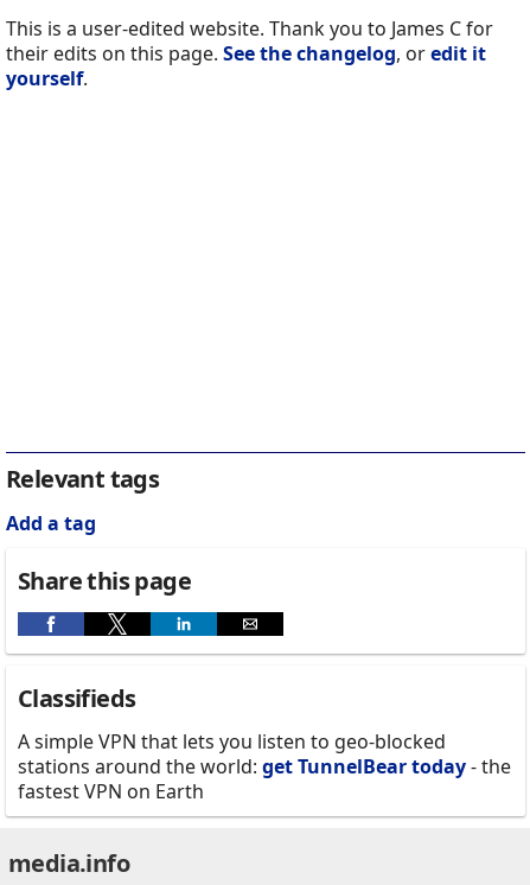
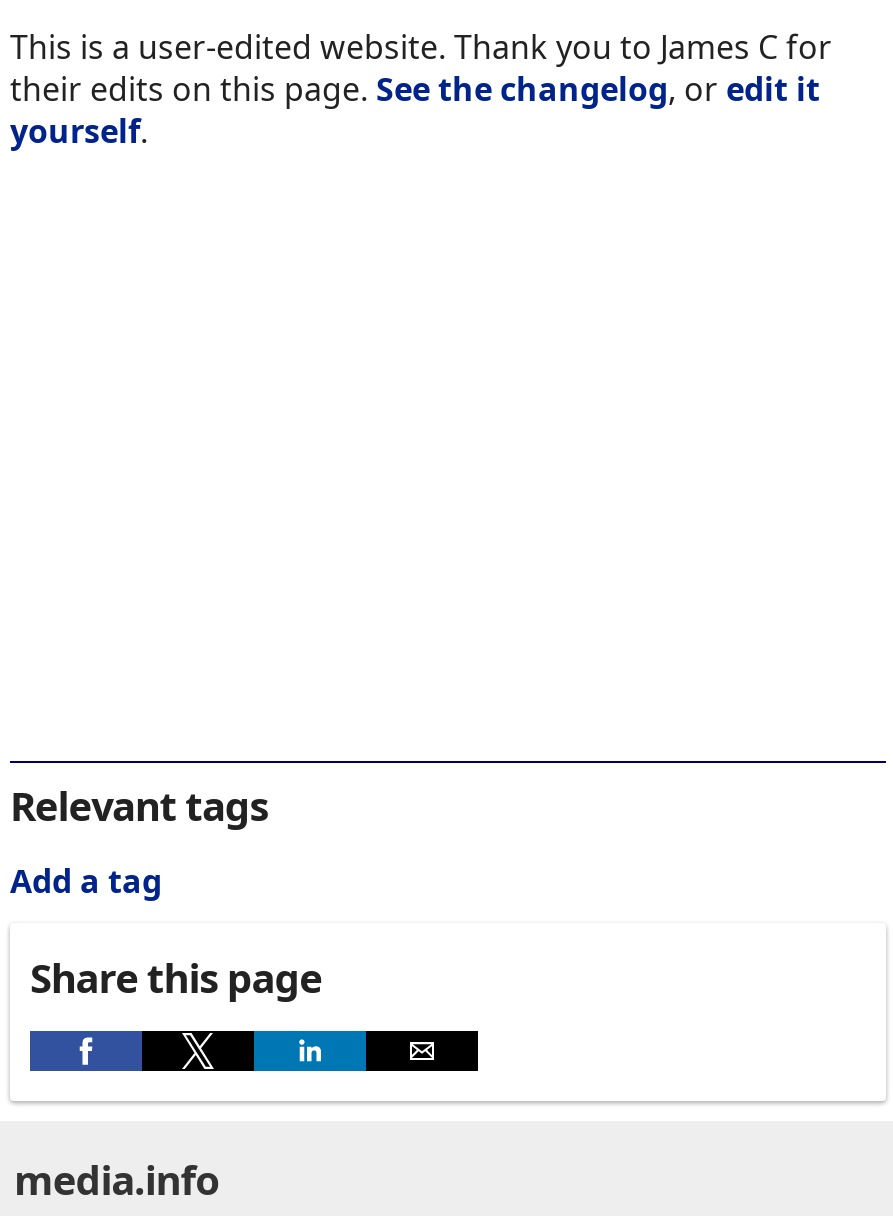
[18,683,511,805] Classifieds | A simple VPN that lets you listen to geo-blocked | stations around the world: get TunnelBear today - the | fastest VPN on Earth -> none

